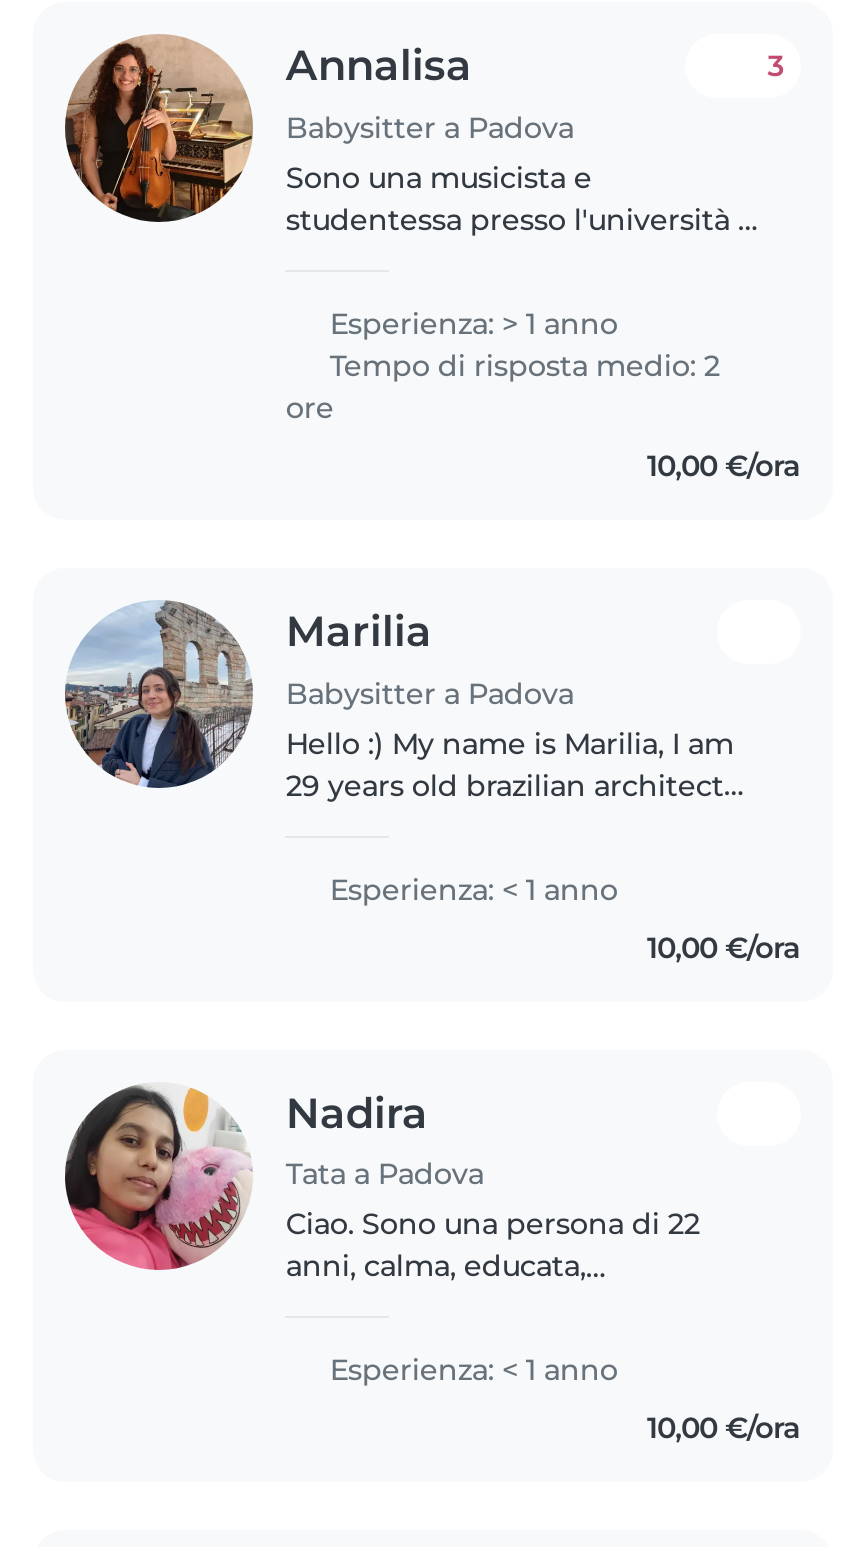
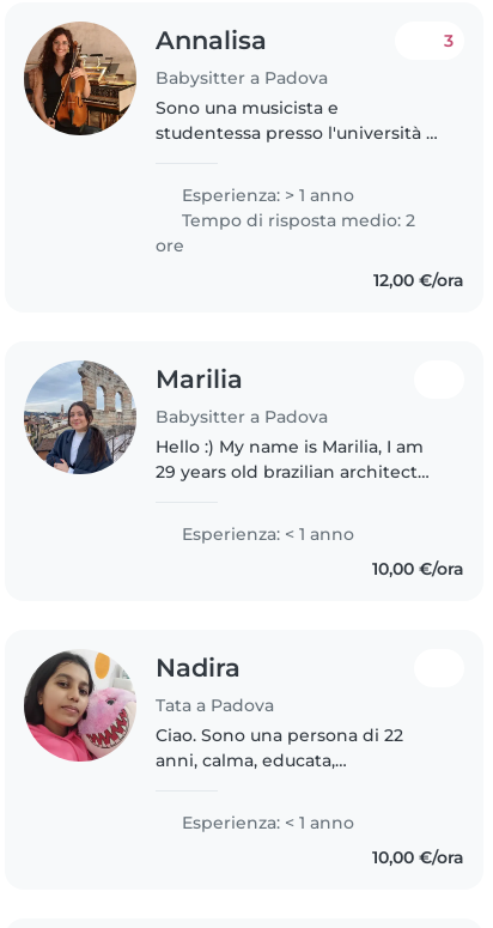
[647,447,801,483] 10,00 €/ora -> [373,270,464,291] 12,00 €/ora

